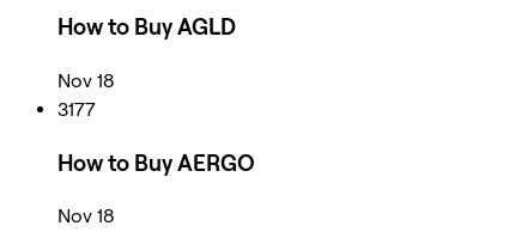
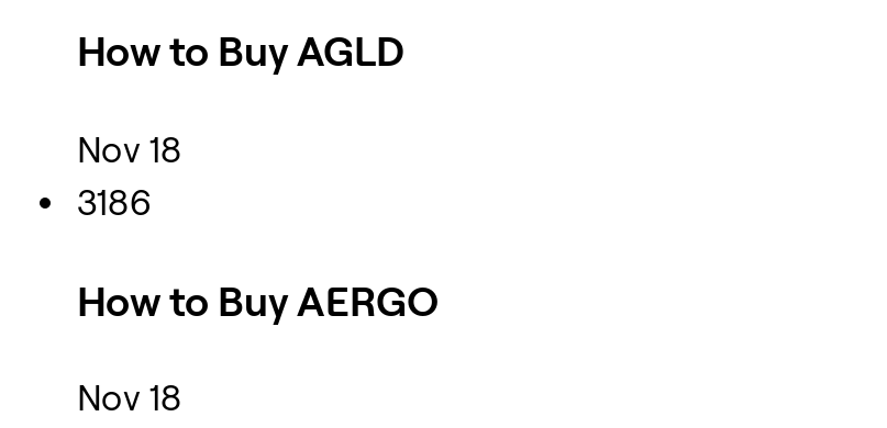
[57,98,96,121] 3177 -> [77,182,152,224] 3186

